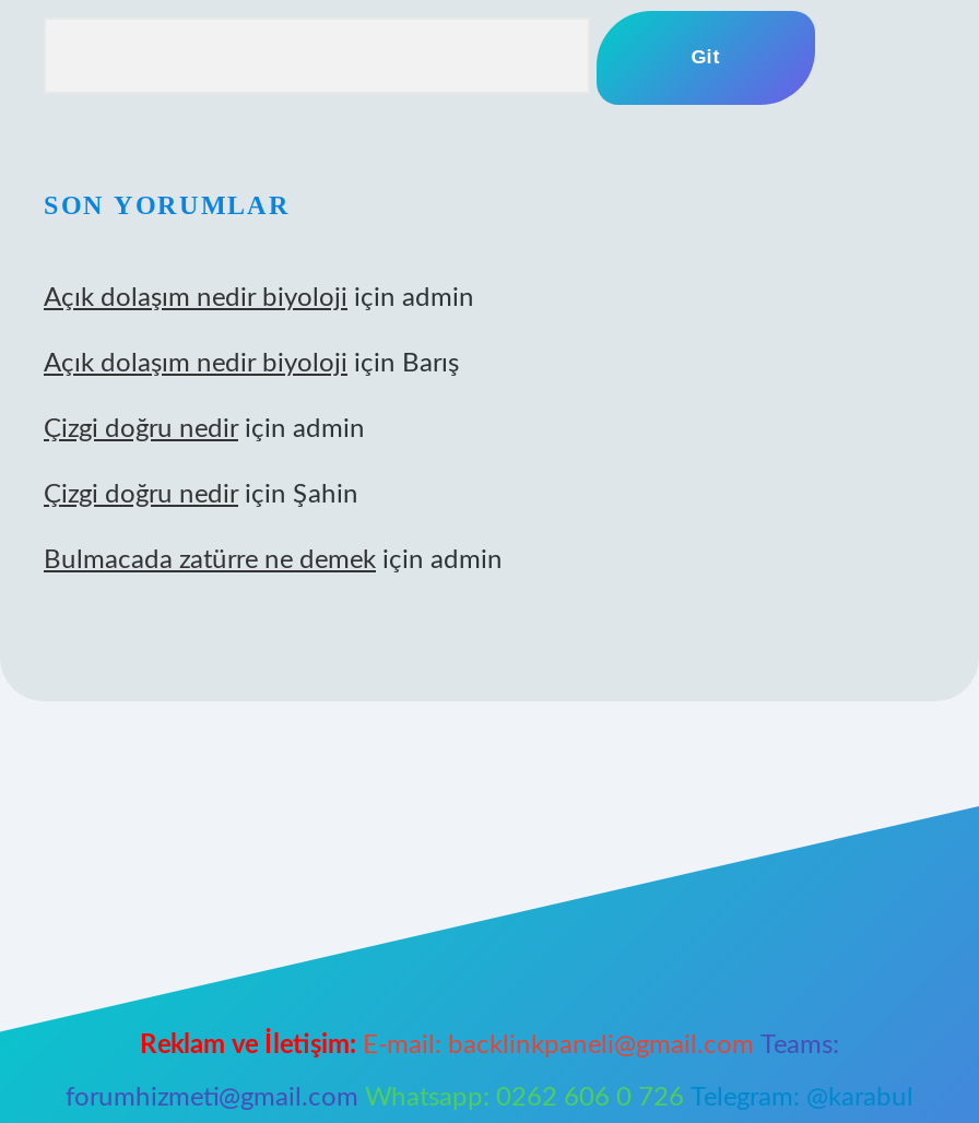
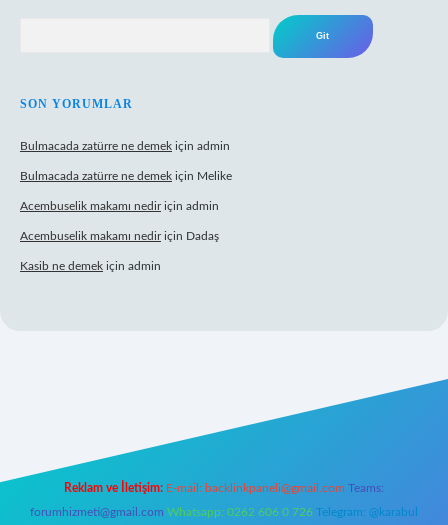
[44,284,474,507] Açık dolaşım nedir biyoloji için admin | Açık dolaşım nedir biyoloji için Barış | Çizgi doğru nedir için admin | Çizgi doğru nedir için Şahin -> none
moved [44,546,503,572] -> [20,140,230,152]: Bulmacada zatürre ne demek için admin
none -> [20,170,232,272] Bulmacada zatürre ne demek için Melike | Acembuselik makamı nedir için admin | Acembuselik makamı nedir için Dadaş | Kasib ne demek için admin

